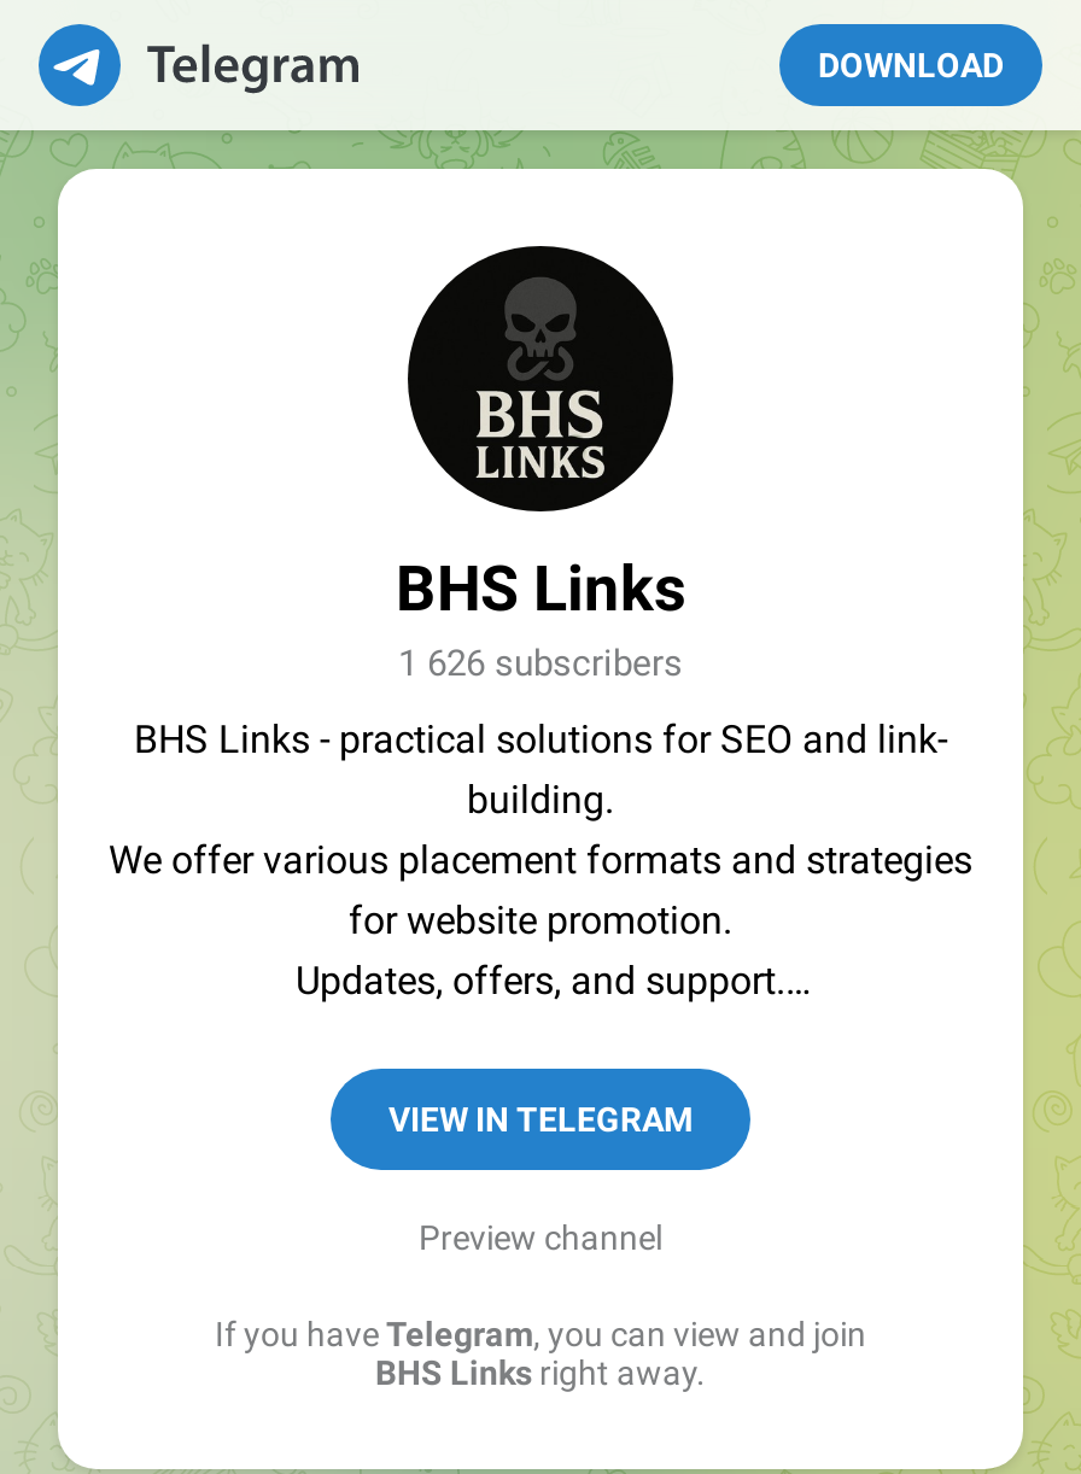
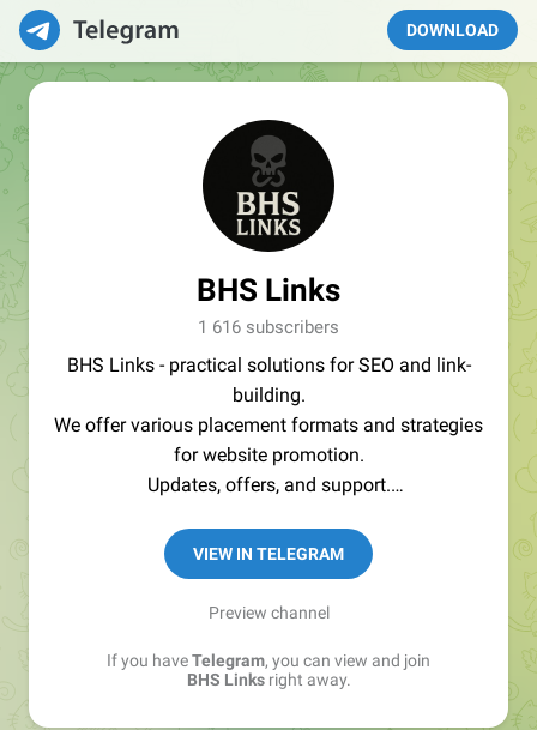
[398,642,683,685] 1 626 subscribers -> [198,316,339,338] 1 616 subscribers

